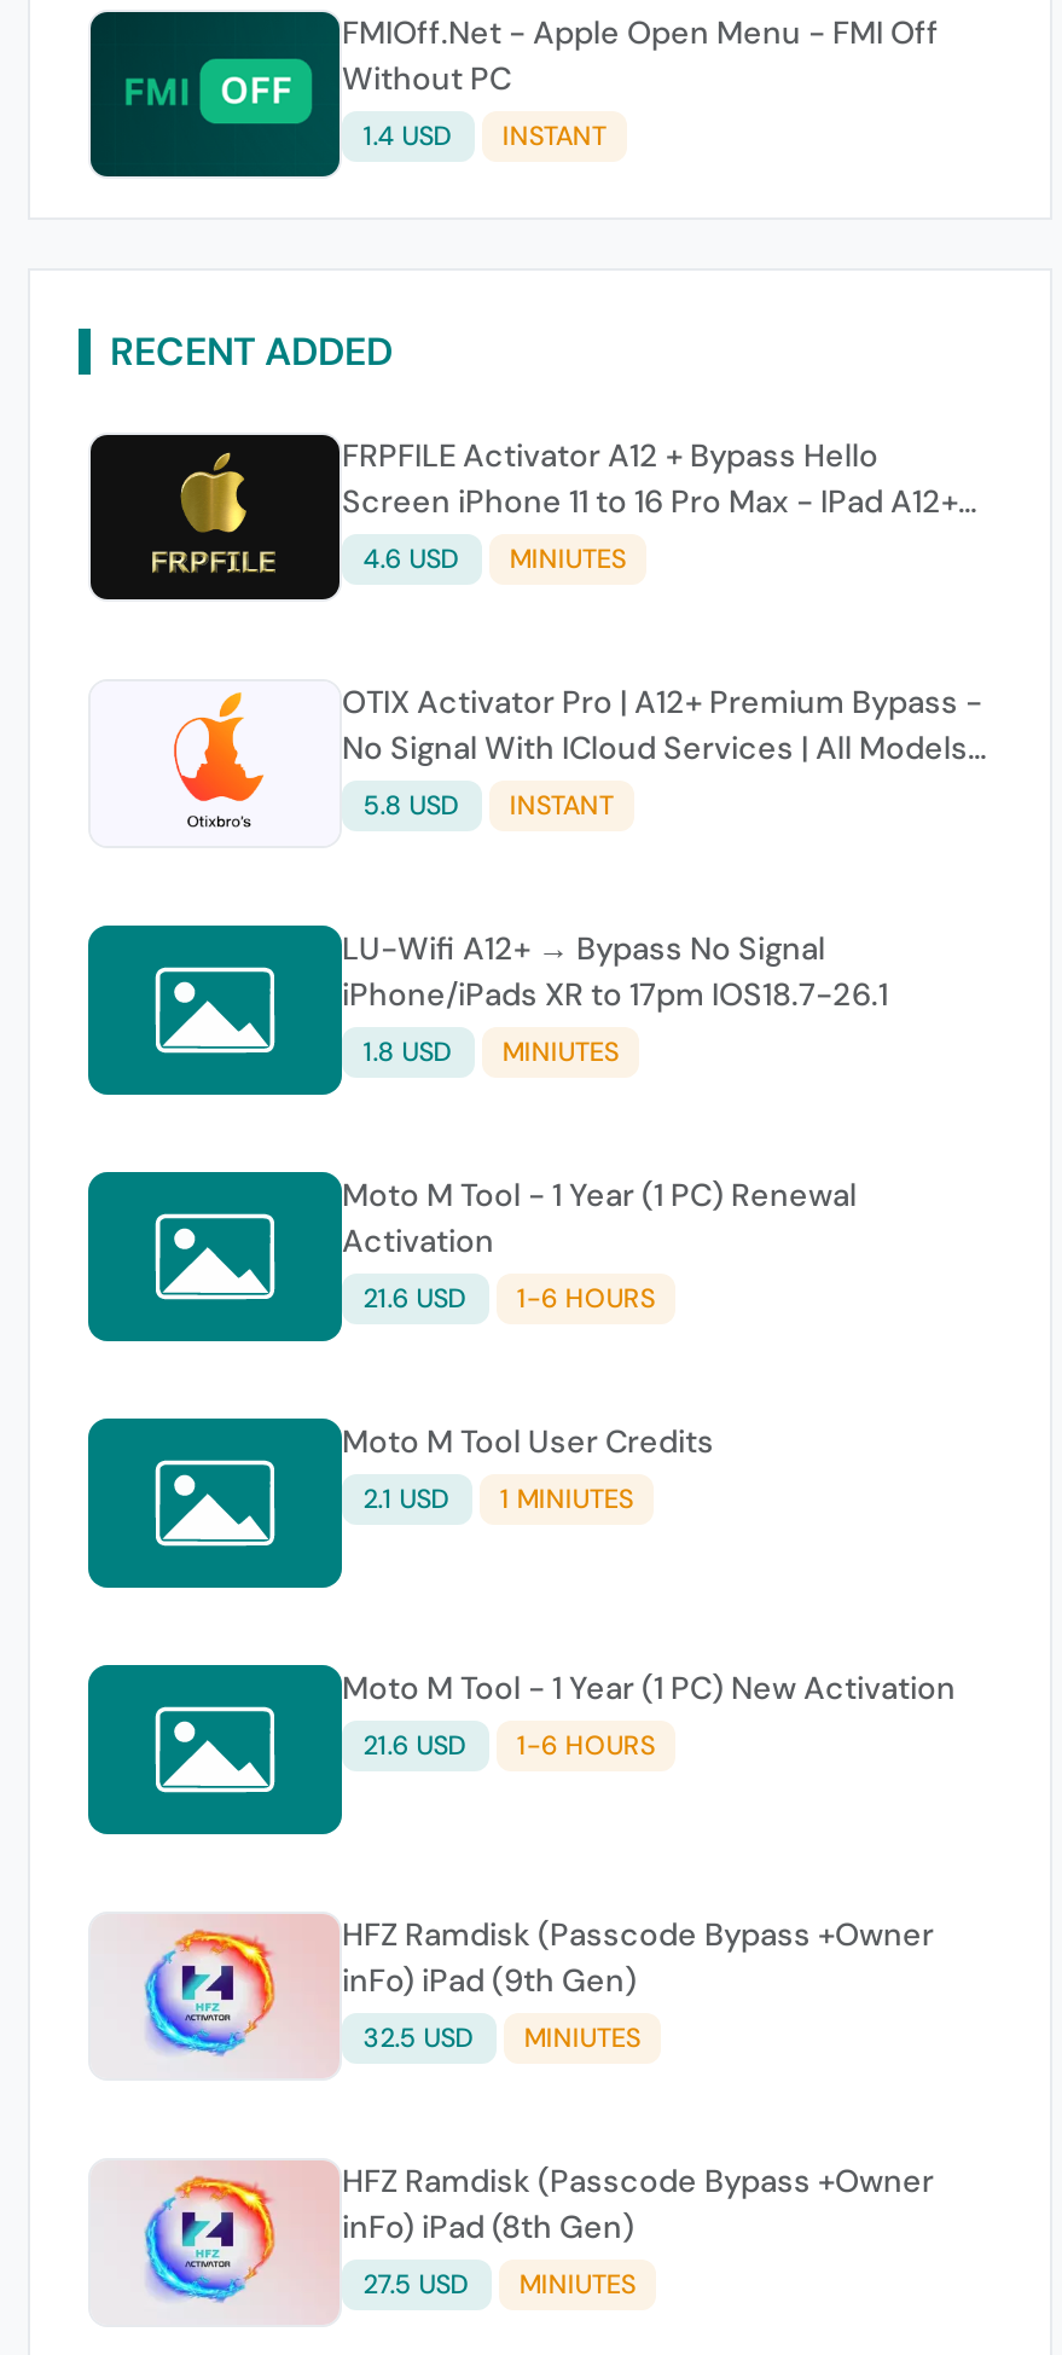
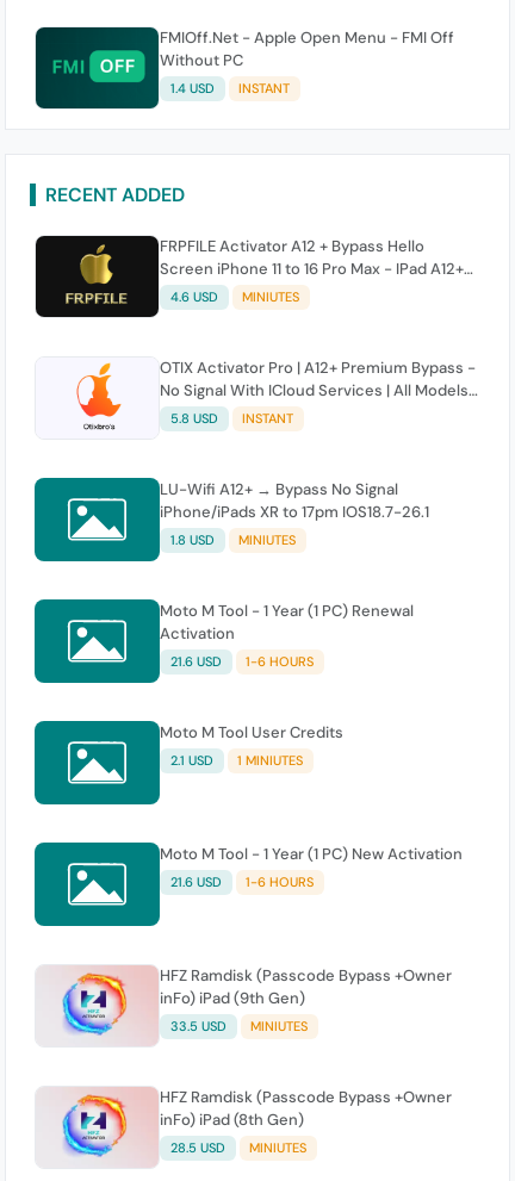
[363,2020,640,2054] 32.5 USD MINIUTES -> [170,1018,308,1034] 33.5 USD MINIUTES
[363,2267,635,2300] 27.5 USD MINIUTES -> [170,1139,307,1156] 28.5 USD MINIUTES

